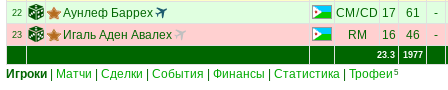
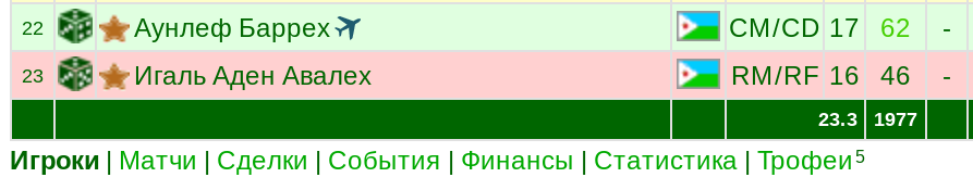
[405,6,419,20] 61 -> [880,13,911,43] 62
[347,28,396,42] RM | 16 -> [731,61,860,91] RM/RF 16

